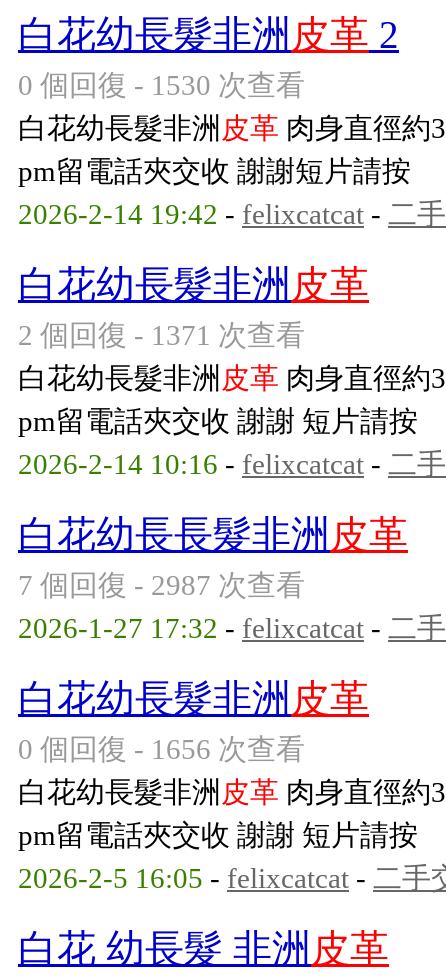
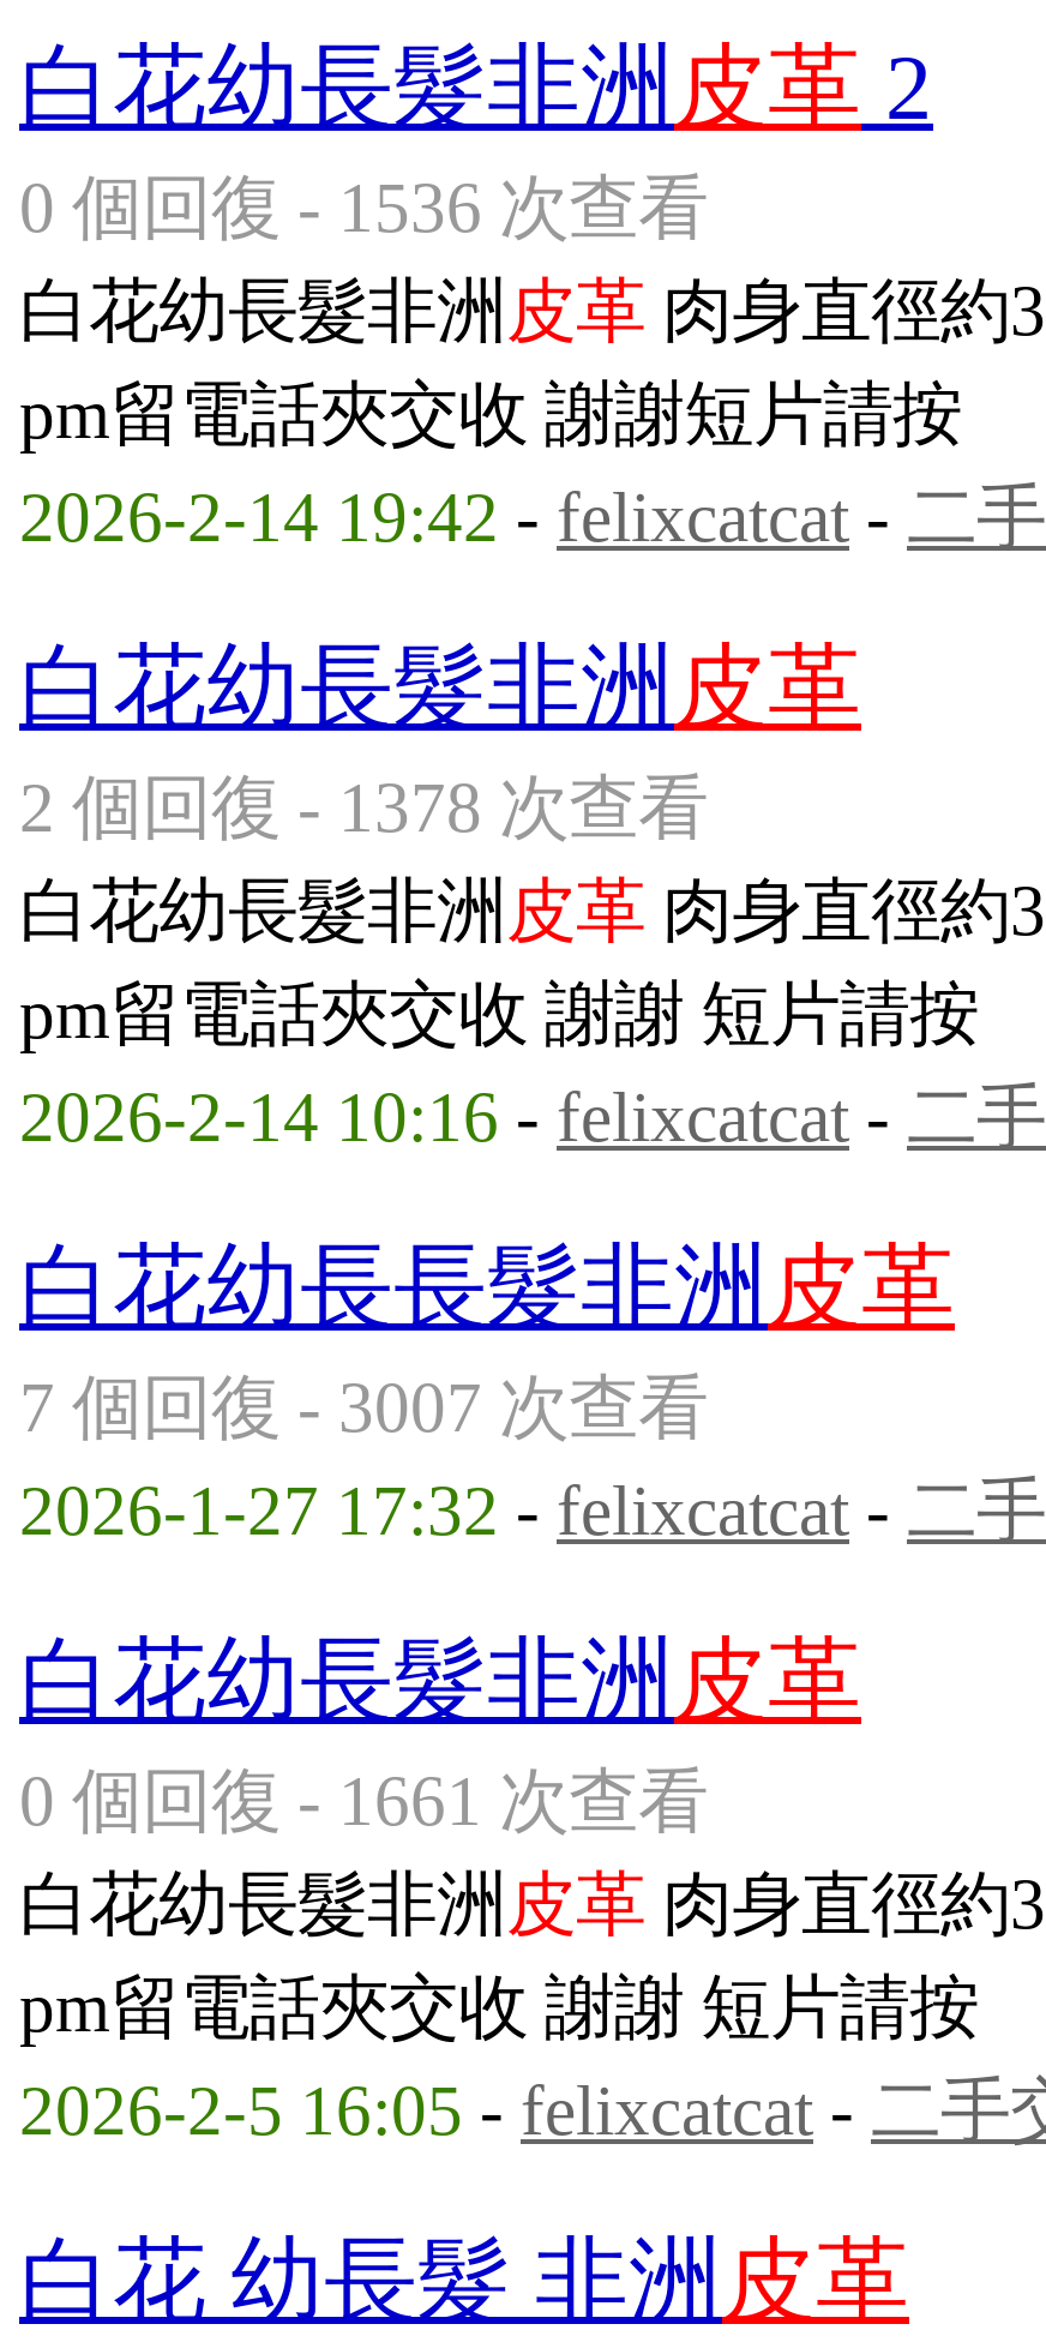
[18,69,305,101] 0 個回復 - 1530 次查看 -> [19,169,708,246] 0 個回復 - 1536 次查看
[18,319,305,351] 2 個回復 - 1371 次查看 -> [19,769,708,846] 2 個回復 - 1378 次查看
[18,569,305,601] 7 個回復 - 2987 次查看 -> [19,1369,708,1446] 7 個回復 - 3007 次查看
[18,733,305,765] 0 個回復 - 1656 次查看 -> [19,1762,708,1839] 0 個回復 - 1661 次查看

